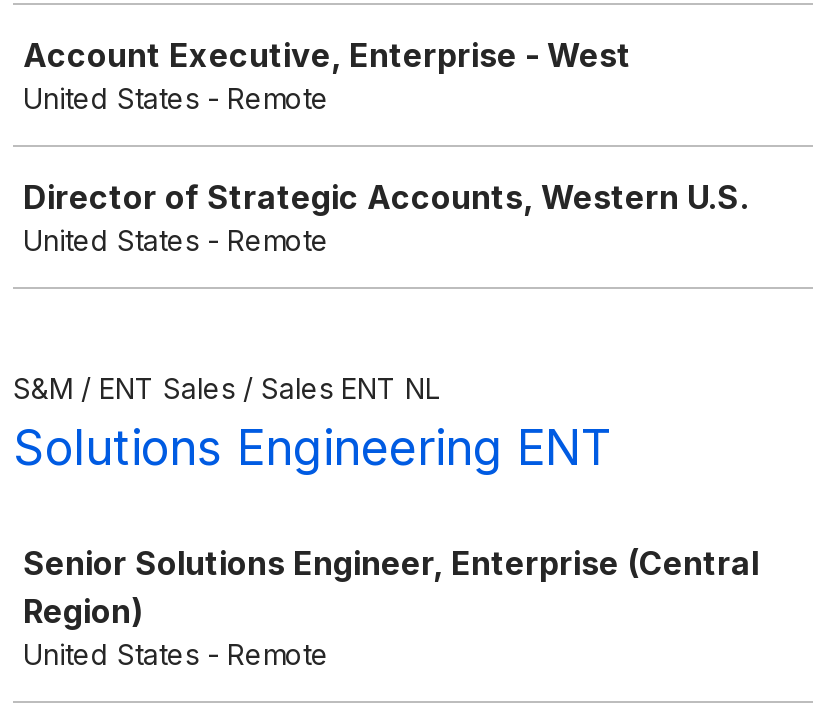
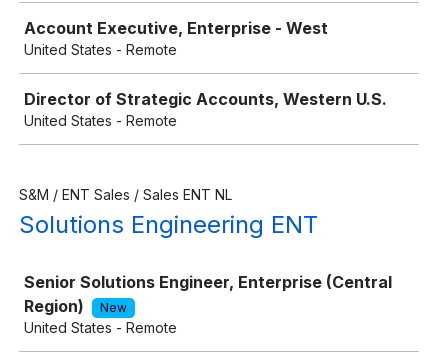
none -> [100,300,127,315] New

